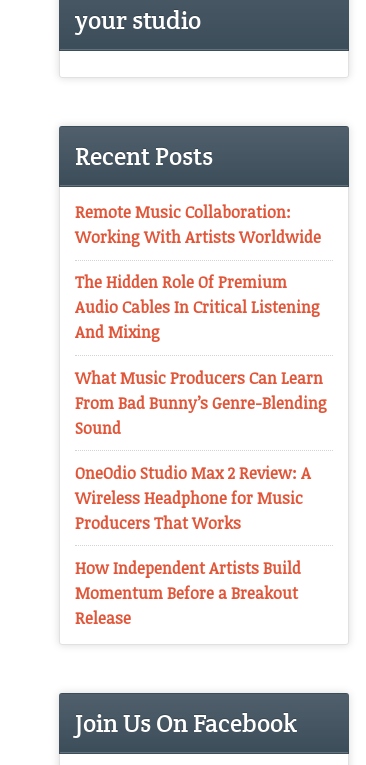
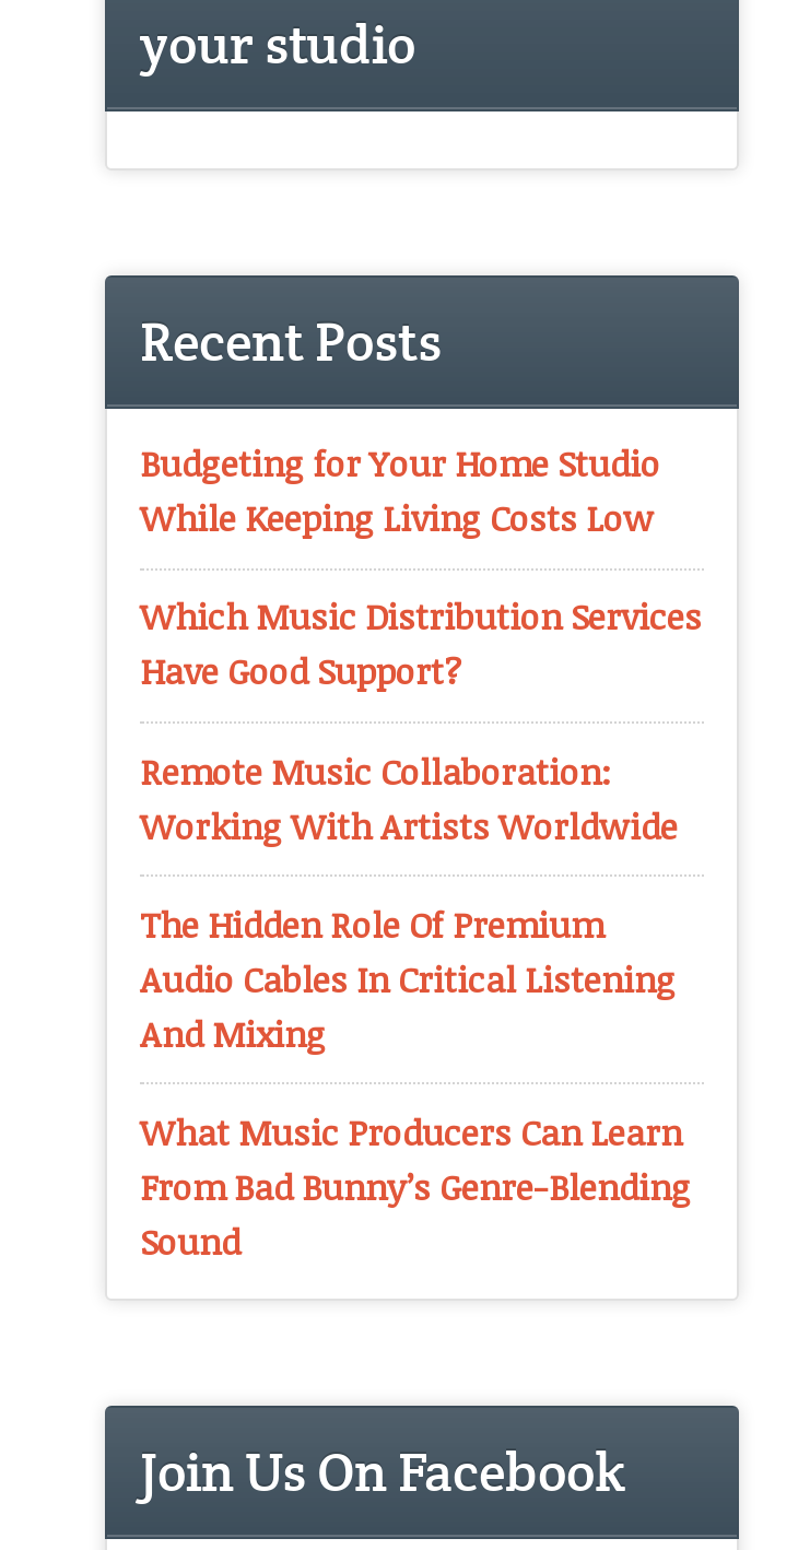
none -> [140,440,702,696] Budgeting for Your Home Studio | While Keeping Living Costs Low | Which Music Distribution Services | Have Good Support?
moved [75,201,327,439] -> [140,747,691,1266]: Remote Music Collaboration: | Working With Artists Worldwide | The Hidden Role Of Premium | Audio Cables In Critical Listening | And Mixing | What Music Producers Can Learn | From Bad Bunny’s Genre-Blending | Sound
[75,462,311,629] OneOdio Studio Max 2 Review: A | Wireless Headphone for Music | Producers That Works | How Independent Artists Build | Momentum Before a Breakout | Release -> none

